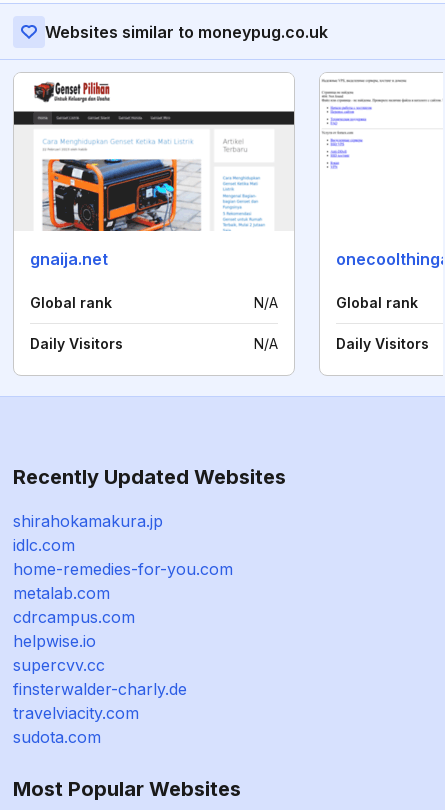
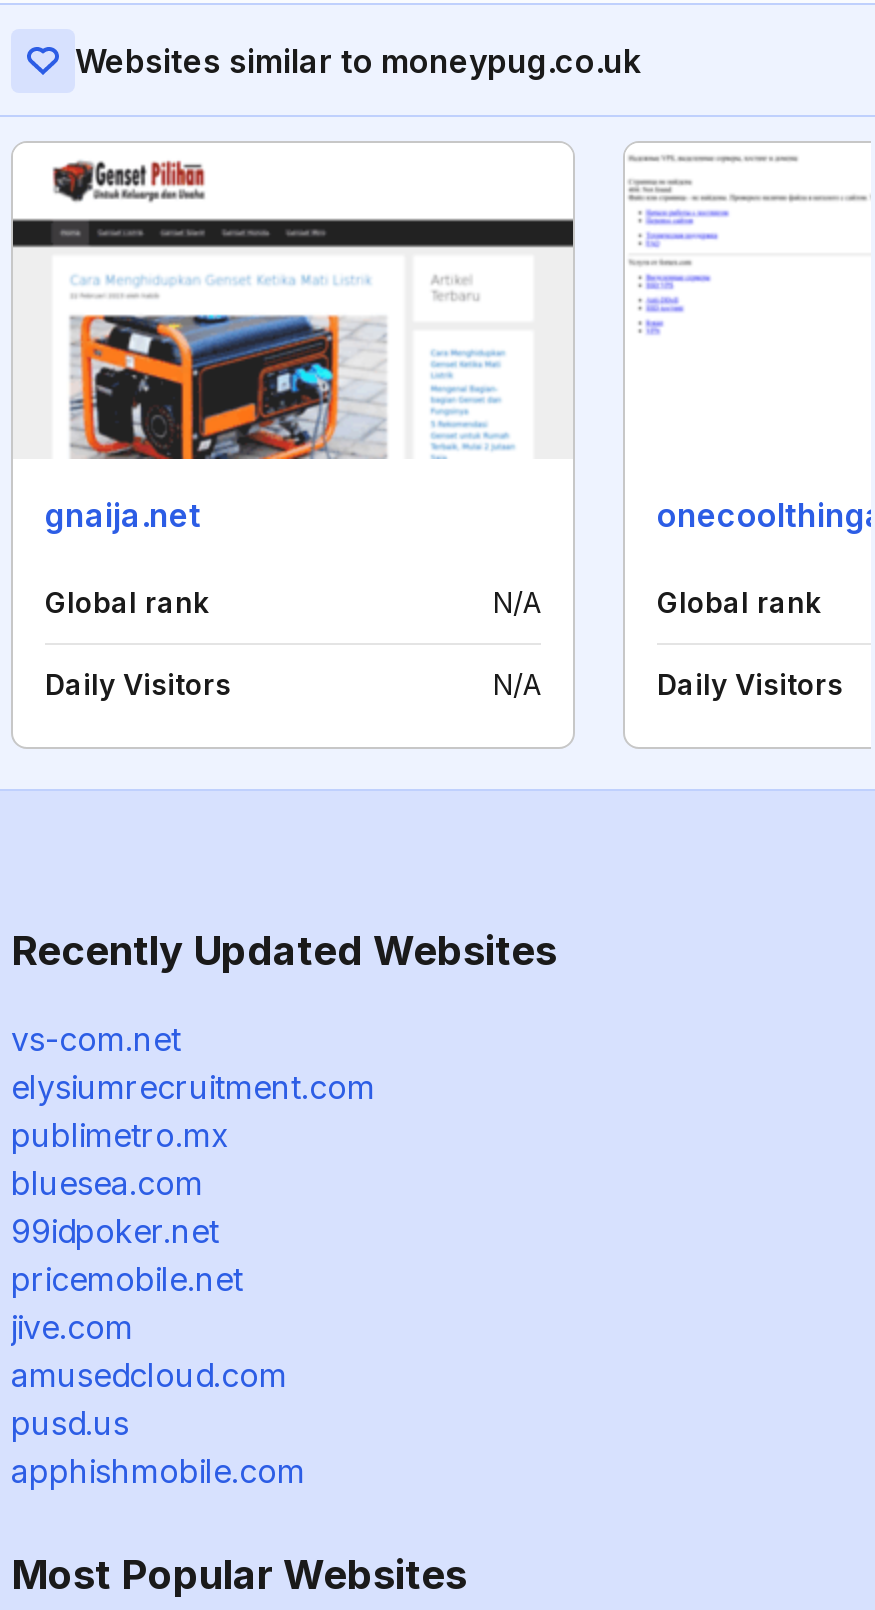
[13,511,233,747] shirahokamakura.jp | idlc.com | home-remedies-for-you.com | metalab.com | cdrcampus.com | helpwise.io | supercvv.cc | finsterwalder-charly.de | travelviacity.com | sudota.com -> [11,1019,375,1491] vs-com.net | elysiumrecruitment.com | publimetro.mx | bluesea.com | 99idpoker.net | pricemobile.net | jive.com | amusedcloud.com | pusd.us | apphishmobile.com

